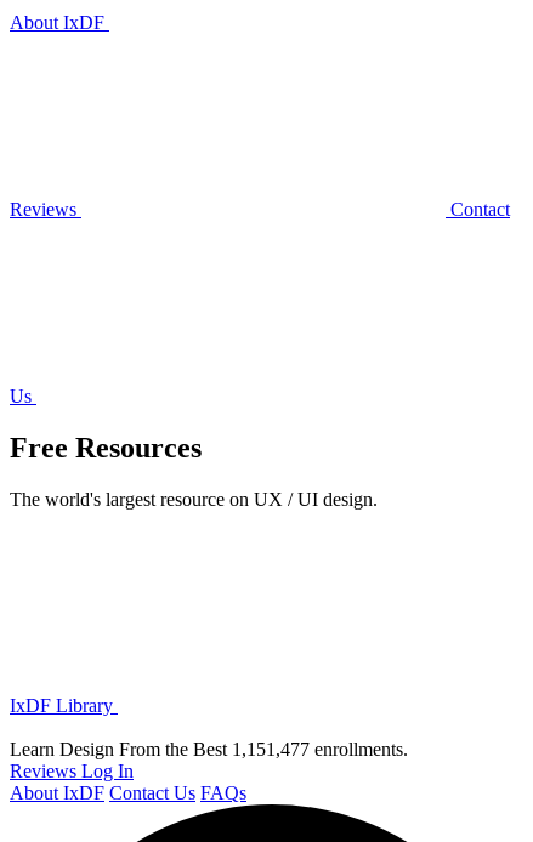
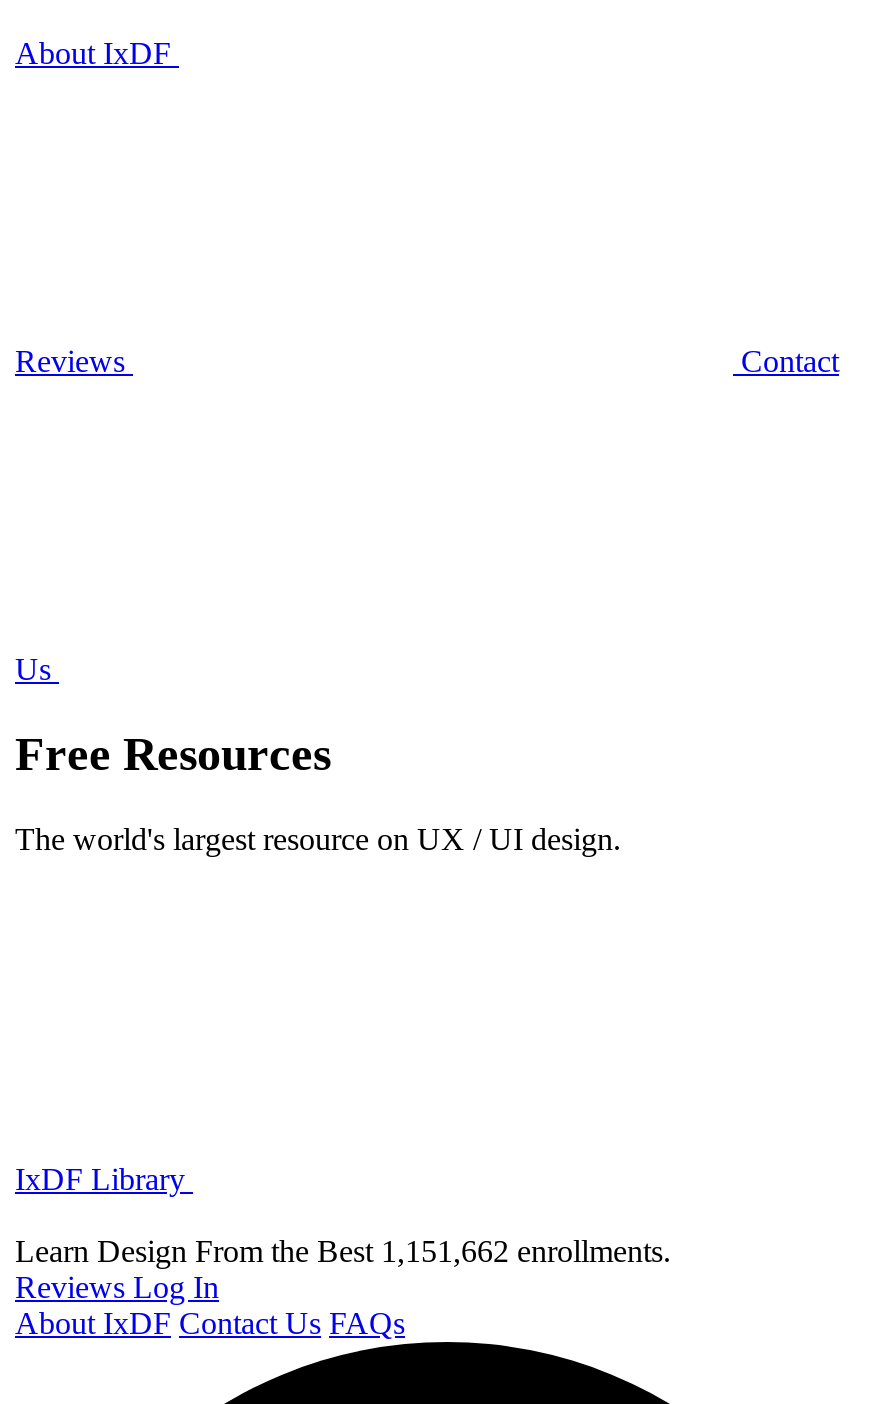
[10,739,408,759] Learn Design From the Best 1,151,477 enrollments. -> [15,1233,671,1267] Learn Design From the Best 1,151,662 enrollments.

